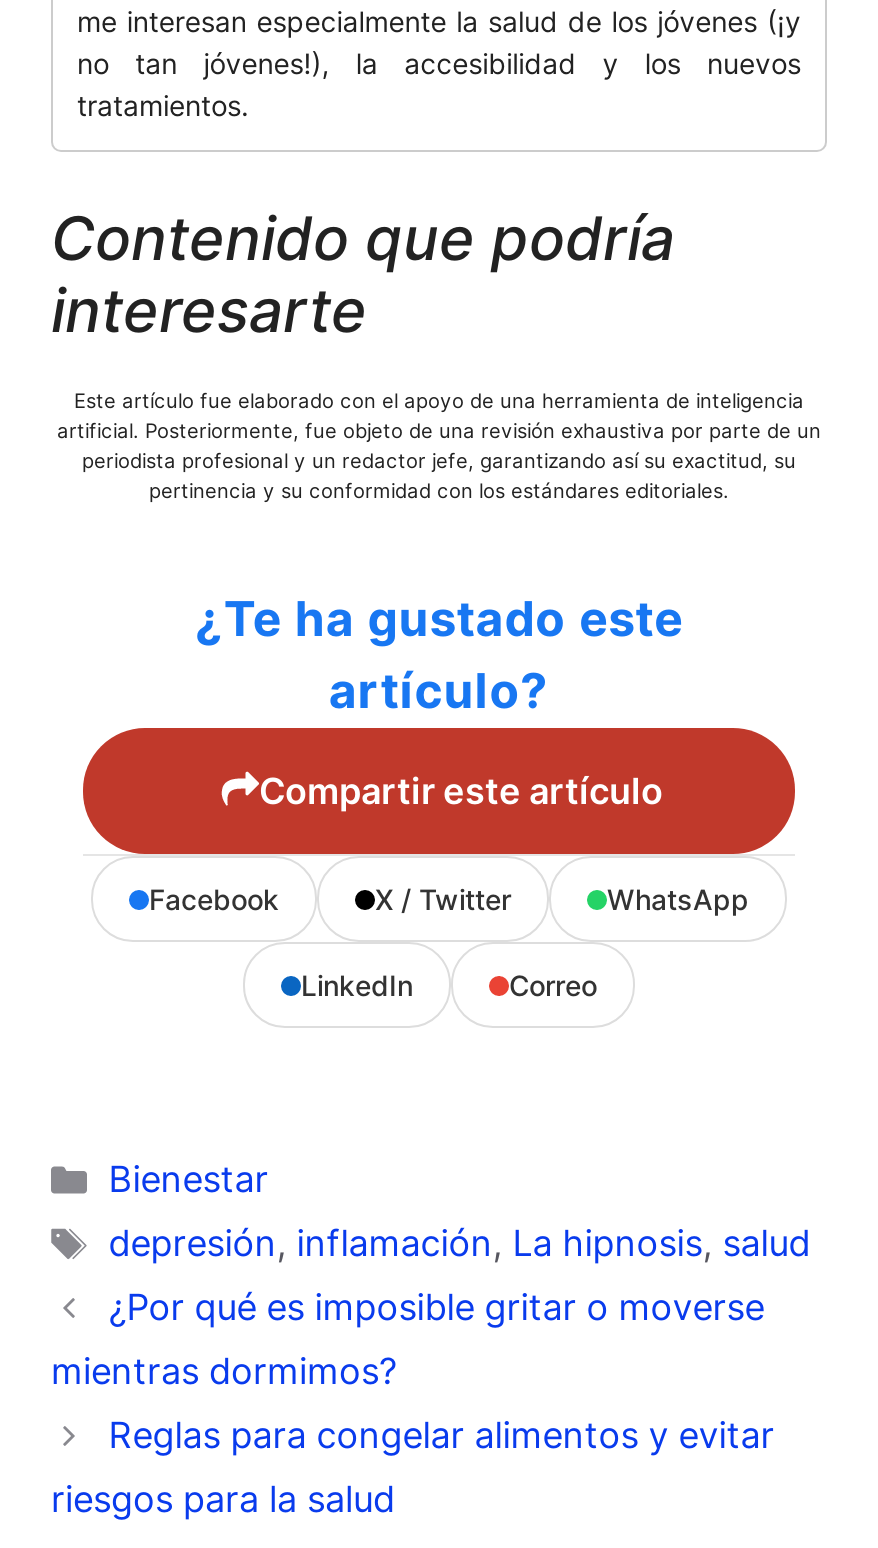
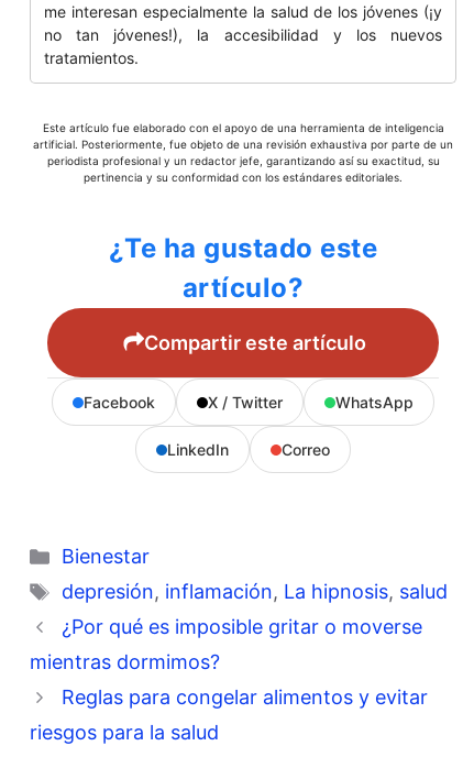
[51,203,675,347] Contenido que podría | interesarte -> none

